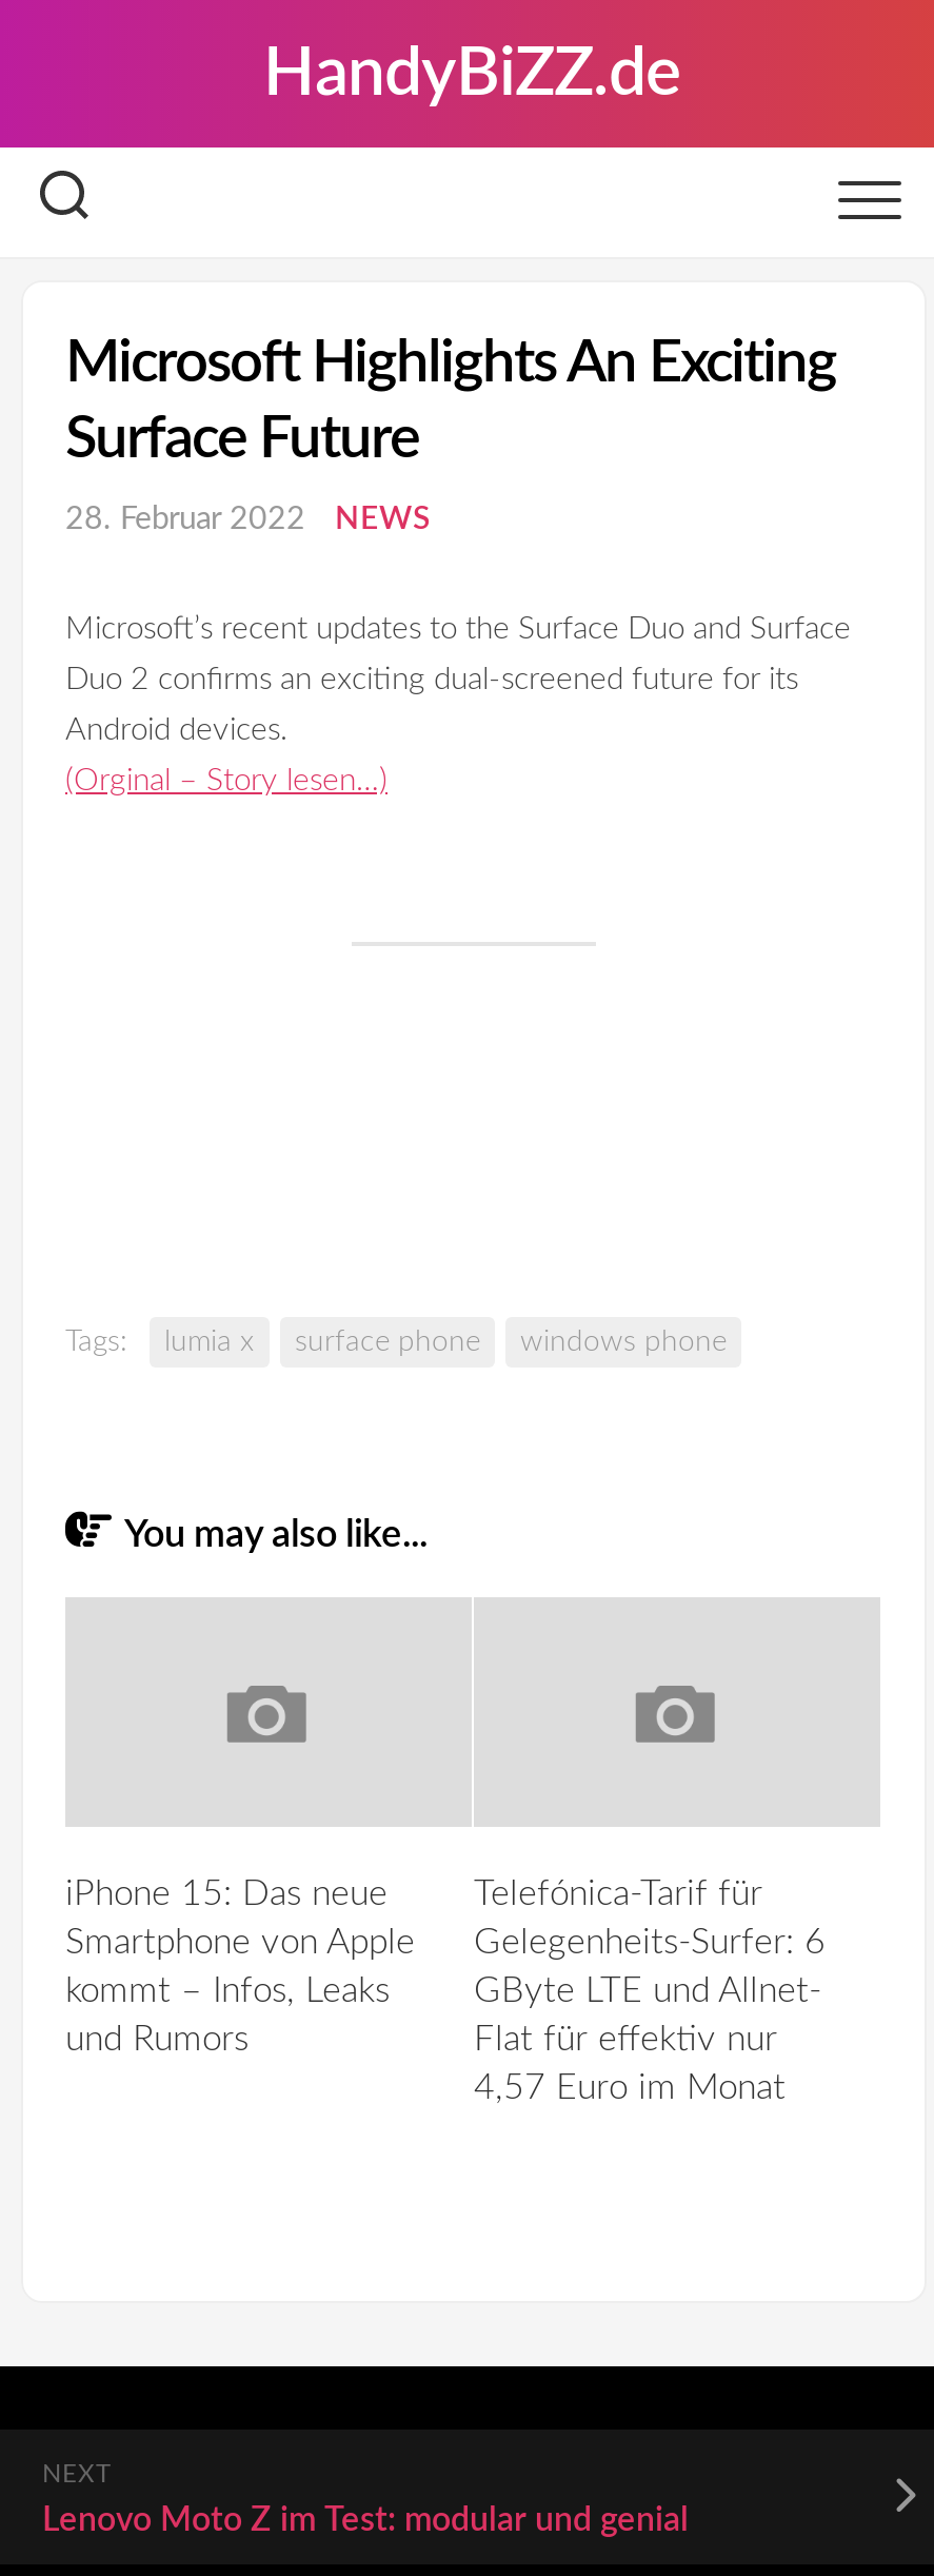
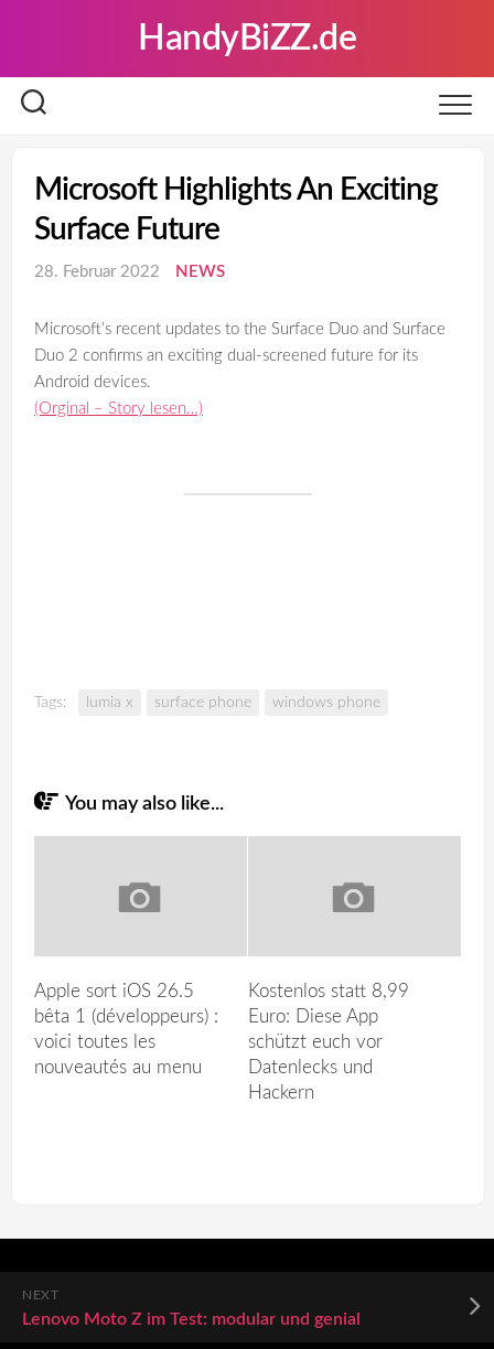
[65,1875,415,2056] iPhone 15: Das neue | Smartphone von Apple | kommt – Infos, Leaks | und Rumors -> [34,981,218,1076] Apple sort iOS 26.5 | bêta 1 (développeurs) : | voici toutes les | nouveautés au menu
[474,1875,826,2104] Telefónica-Tarif für | Gelegenheits-Surfer: 6 | GByte LTE und Allnet- | Flat für effektiv nur | 4,57 Euro im Monat -> [248,981,409,1102] Kostenlos statt 8,99 | Euro: Diese App | schützt euch vor | Datenlecks und | Hackern

